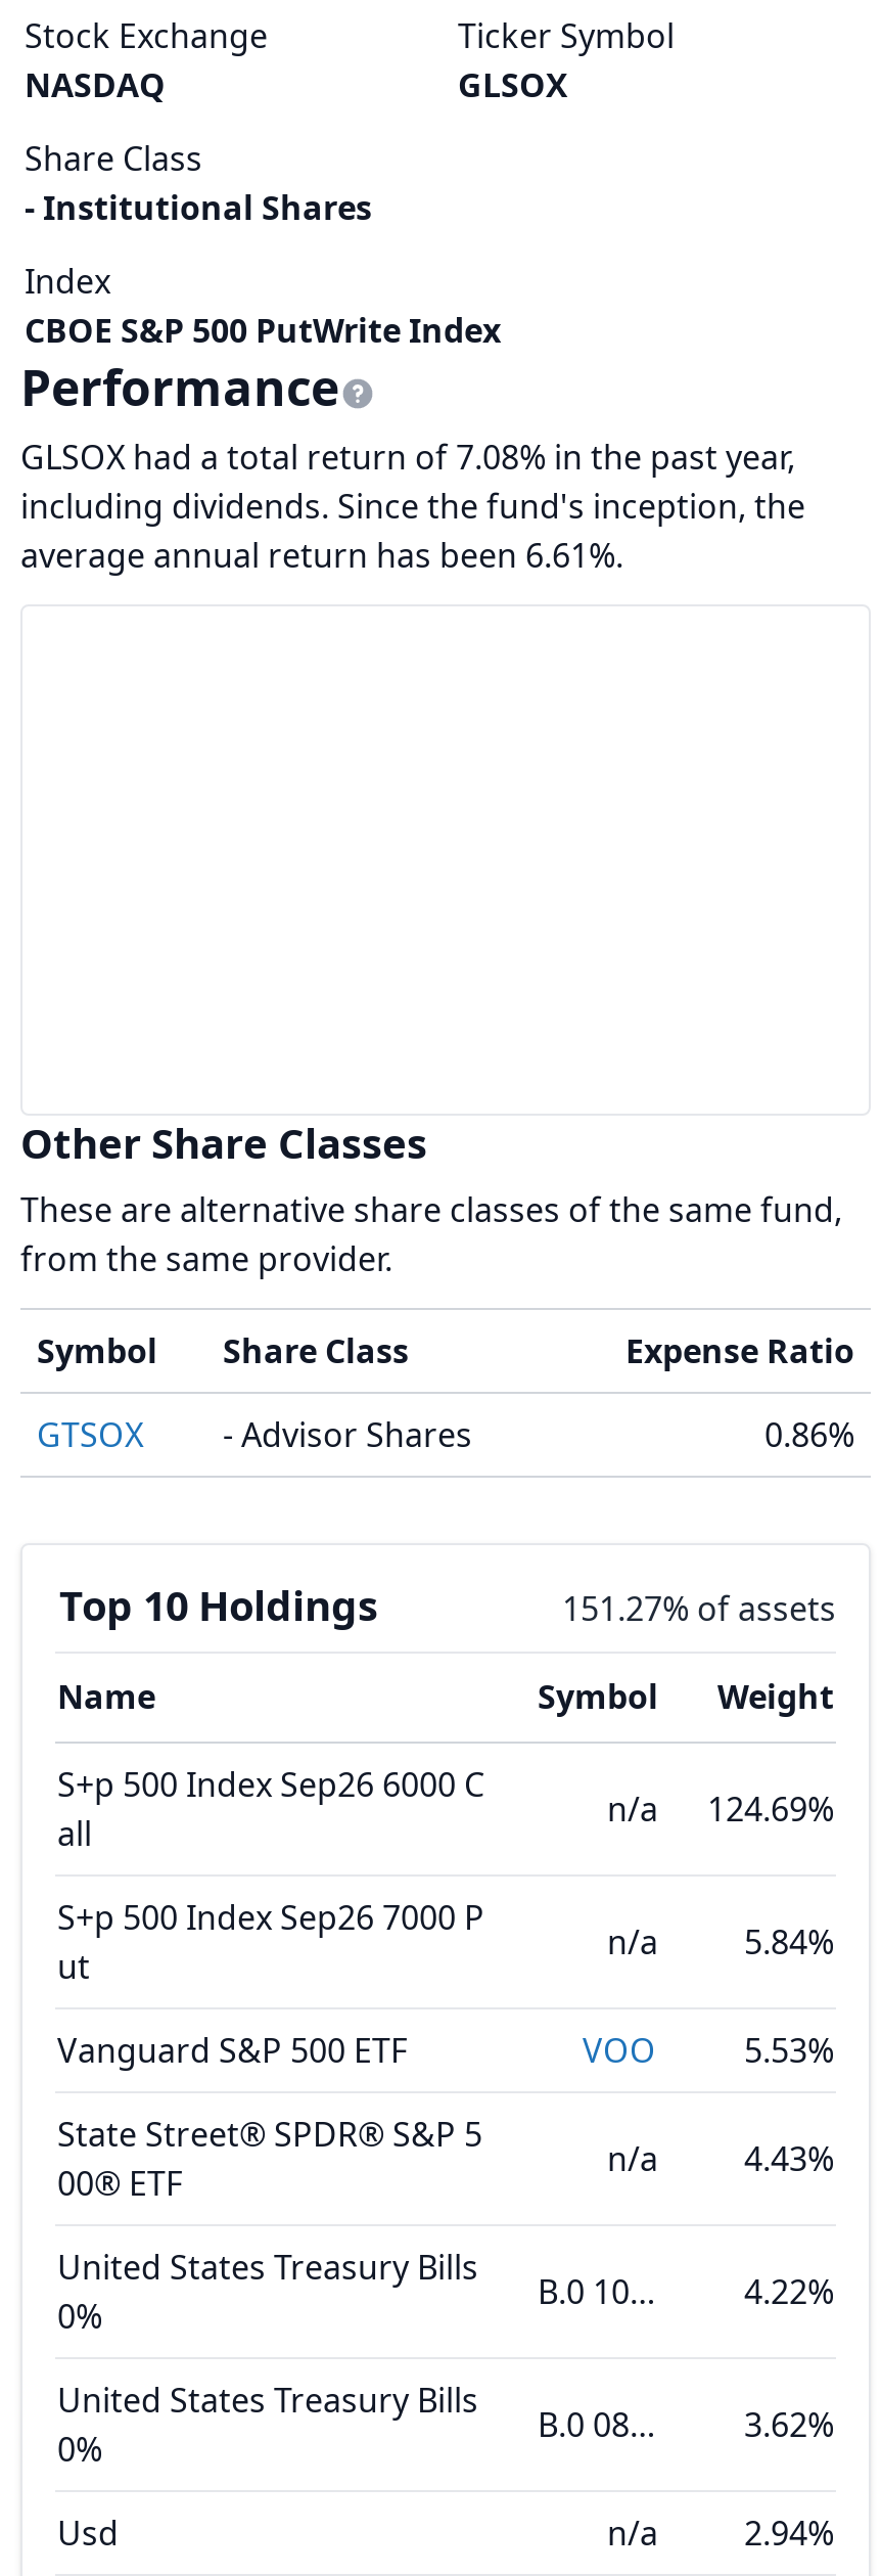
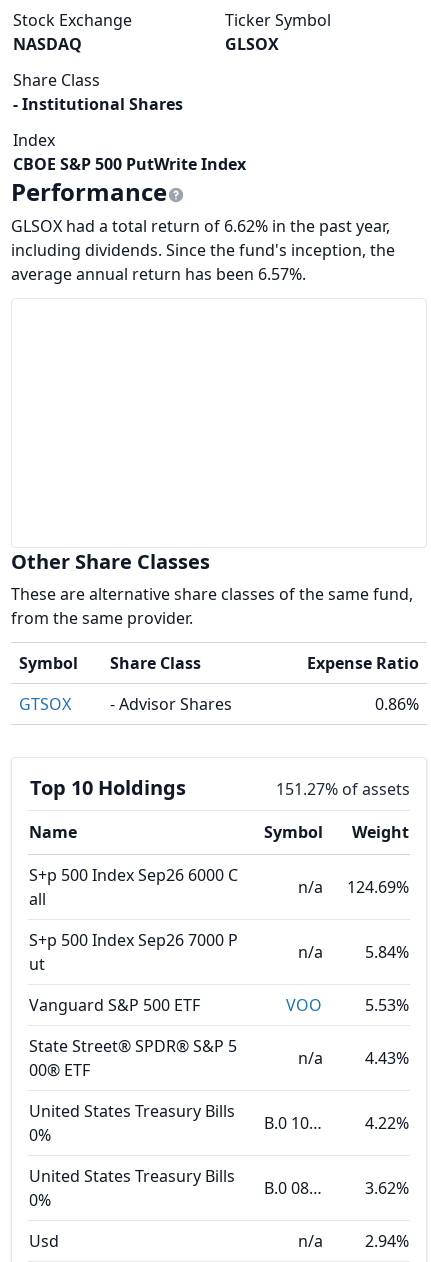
[20,435,795,480] GLSOX had a total return of 7.08% in the past year, -> [11,215,390,237] GLSOX had a total return of 6.62% in the past year,
[20,533,623,578] average annual return has been 6.61%. -> [11,263,306,285] average annual return has been 6.57%.

